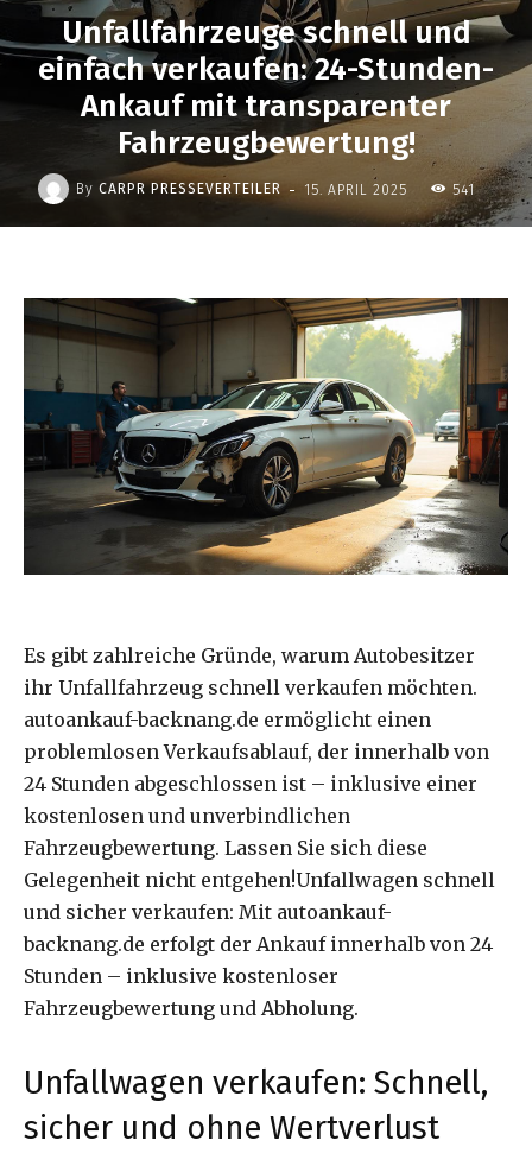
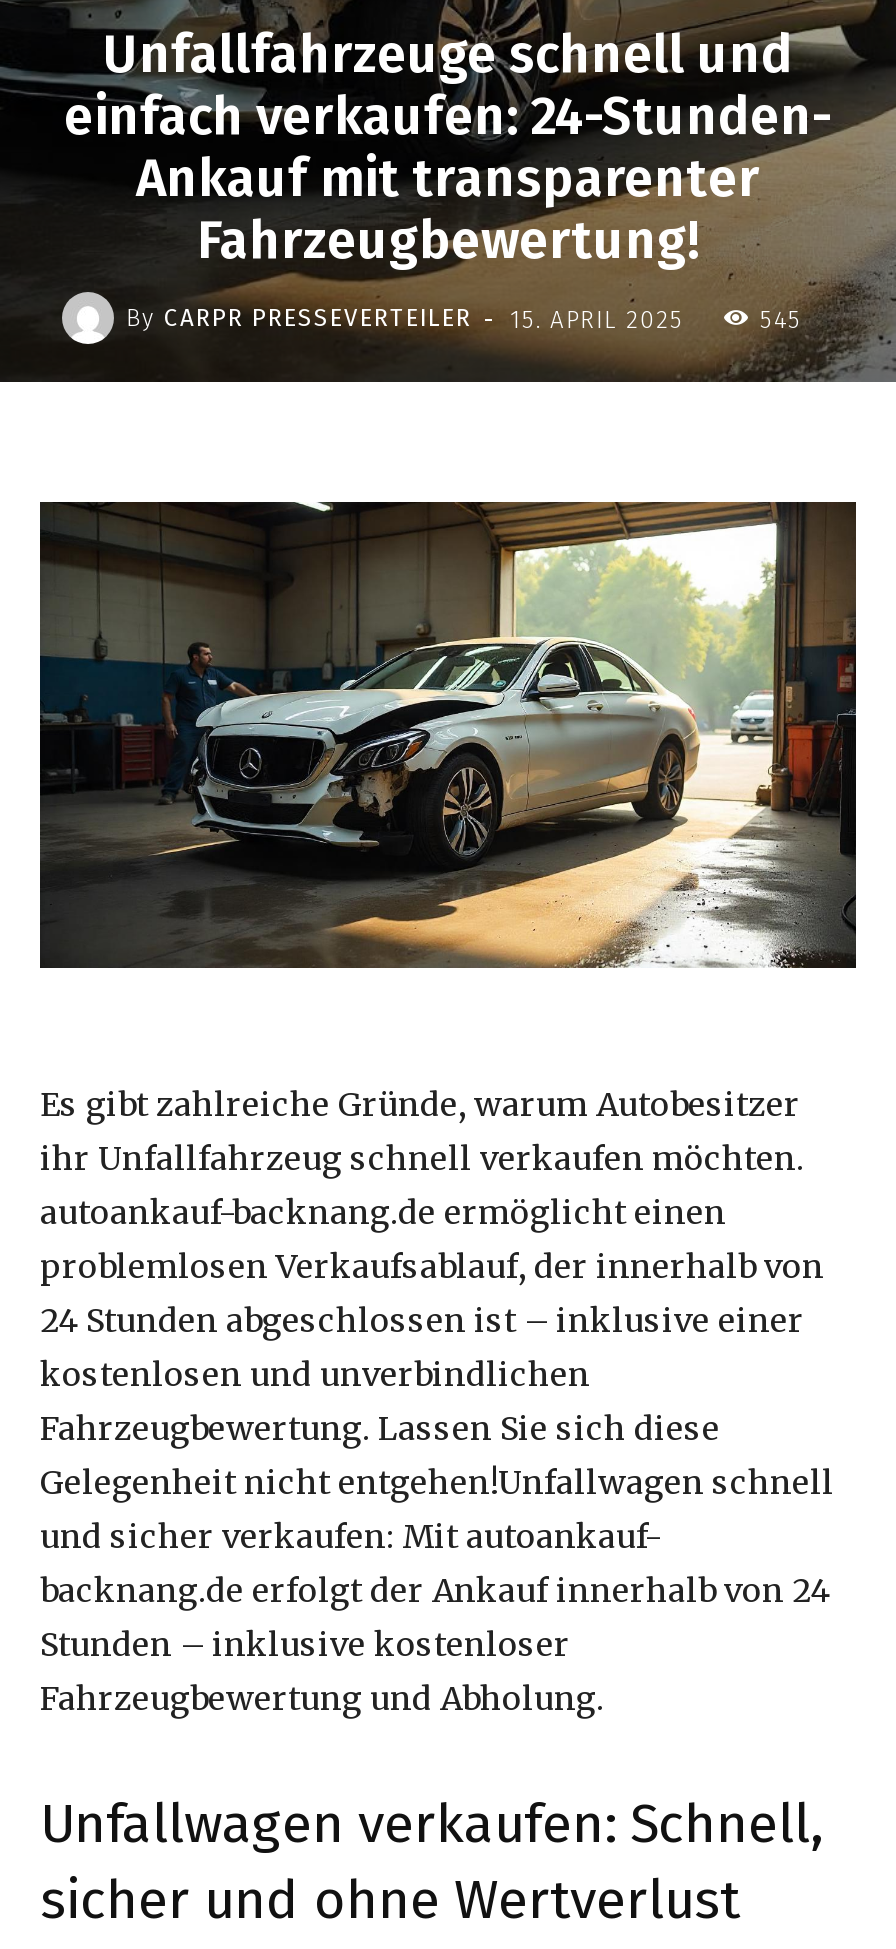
[452,181,475,198] 541 -> [760,305,802,333] 545

